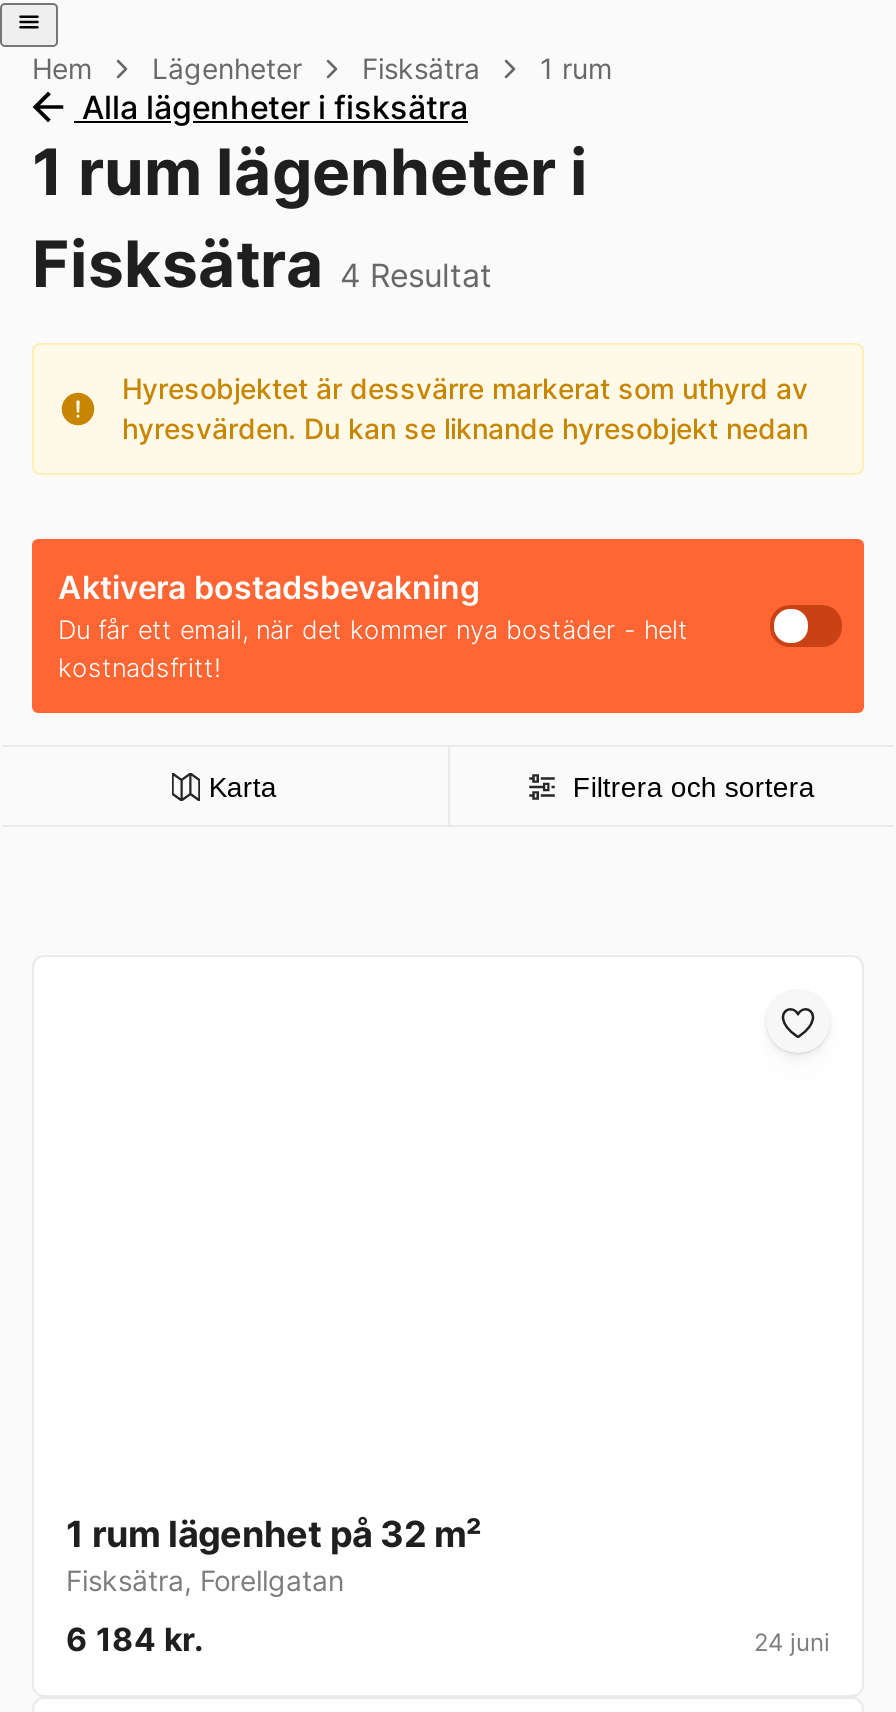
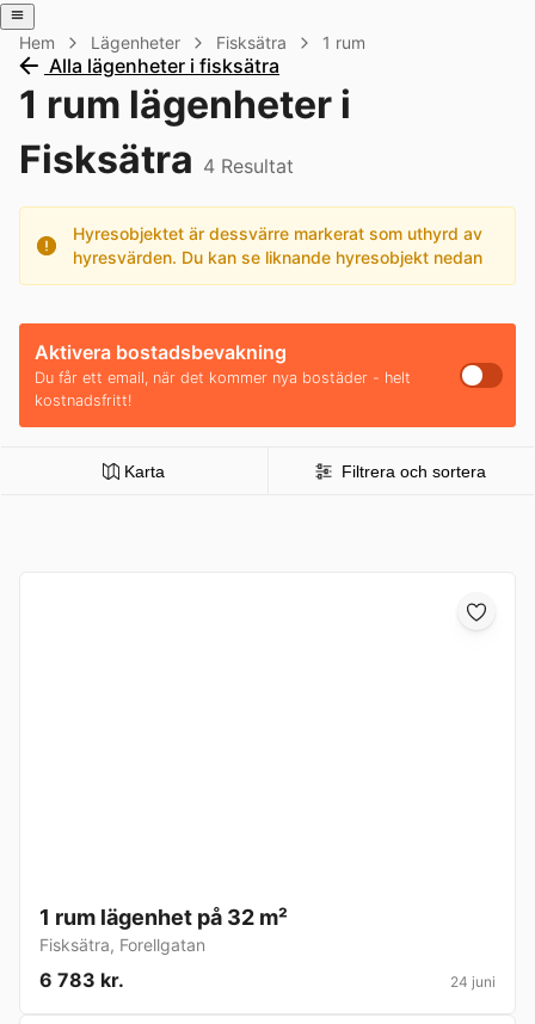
[66,1620,204,1660] 6 184 kr. -> [39,968,124,992] 6 783 kr.

